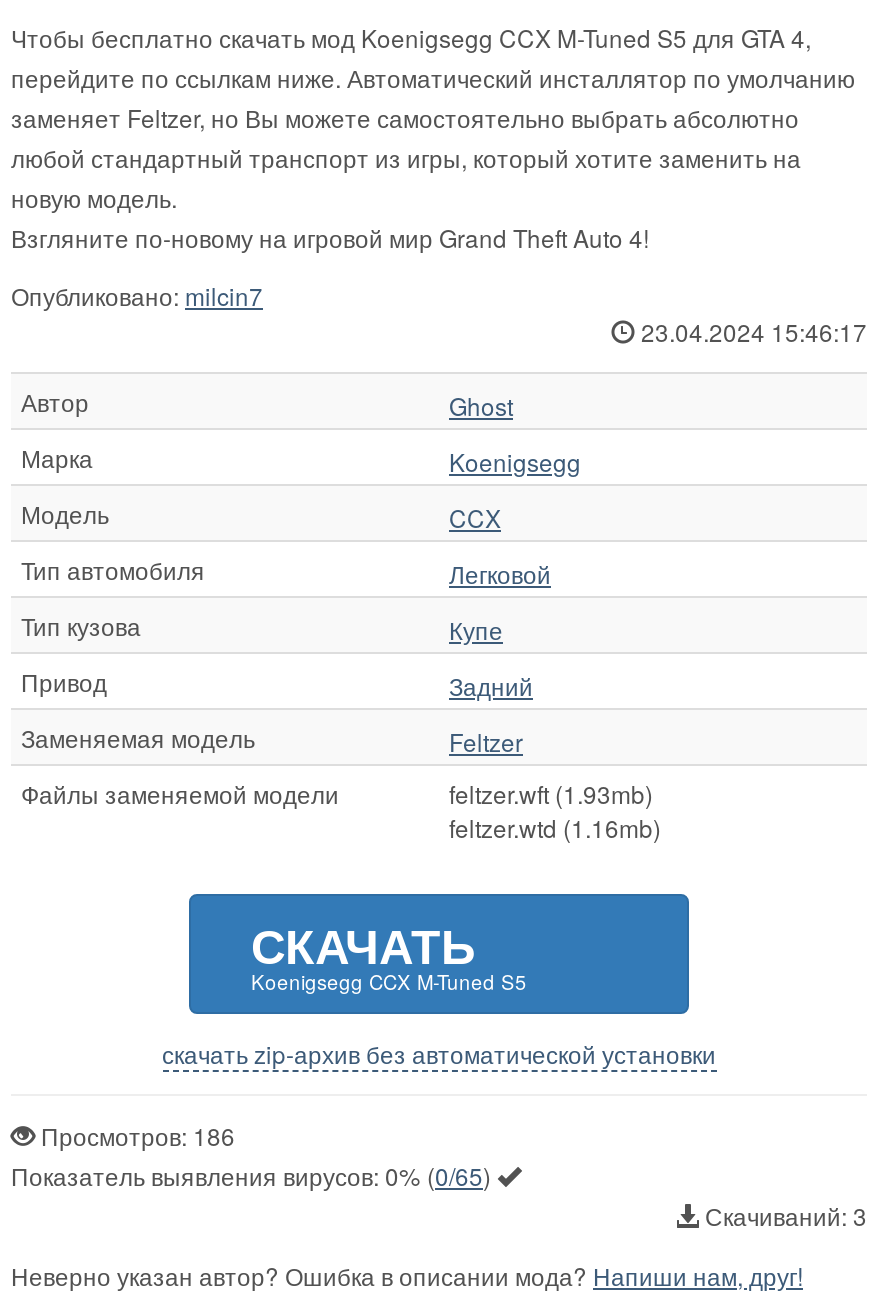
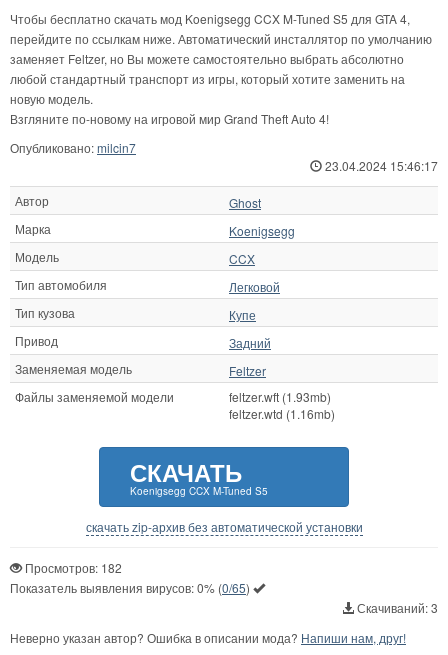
[35,1119,235,1153] Просмотров: 186 -> [22,559,122,576] Просмотров: 182

